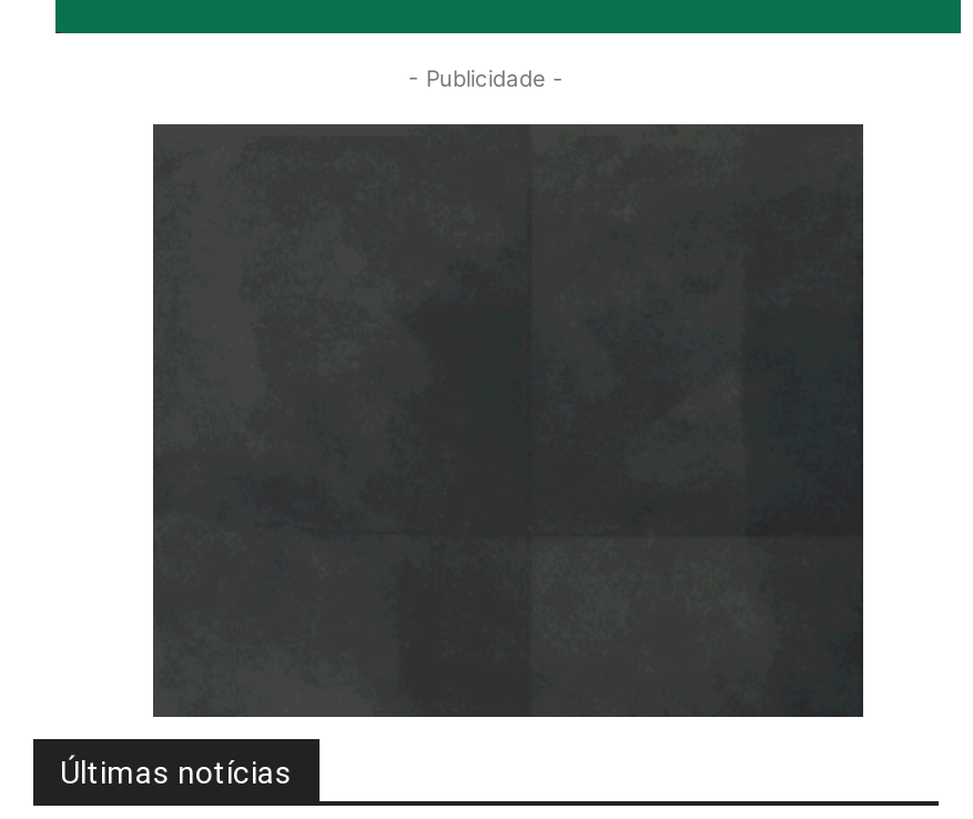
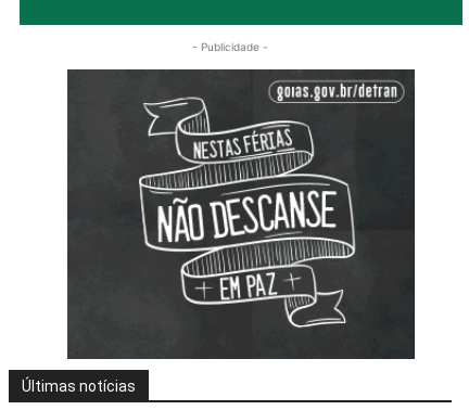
none -> [138,80,405,329] [image]

